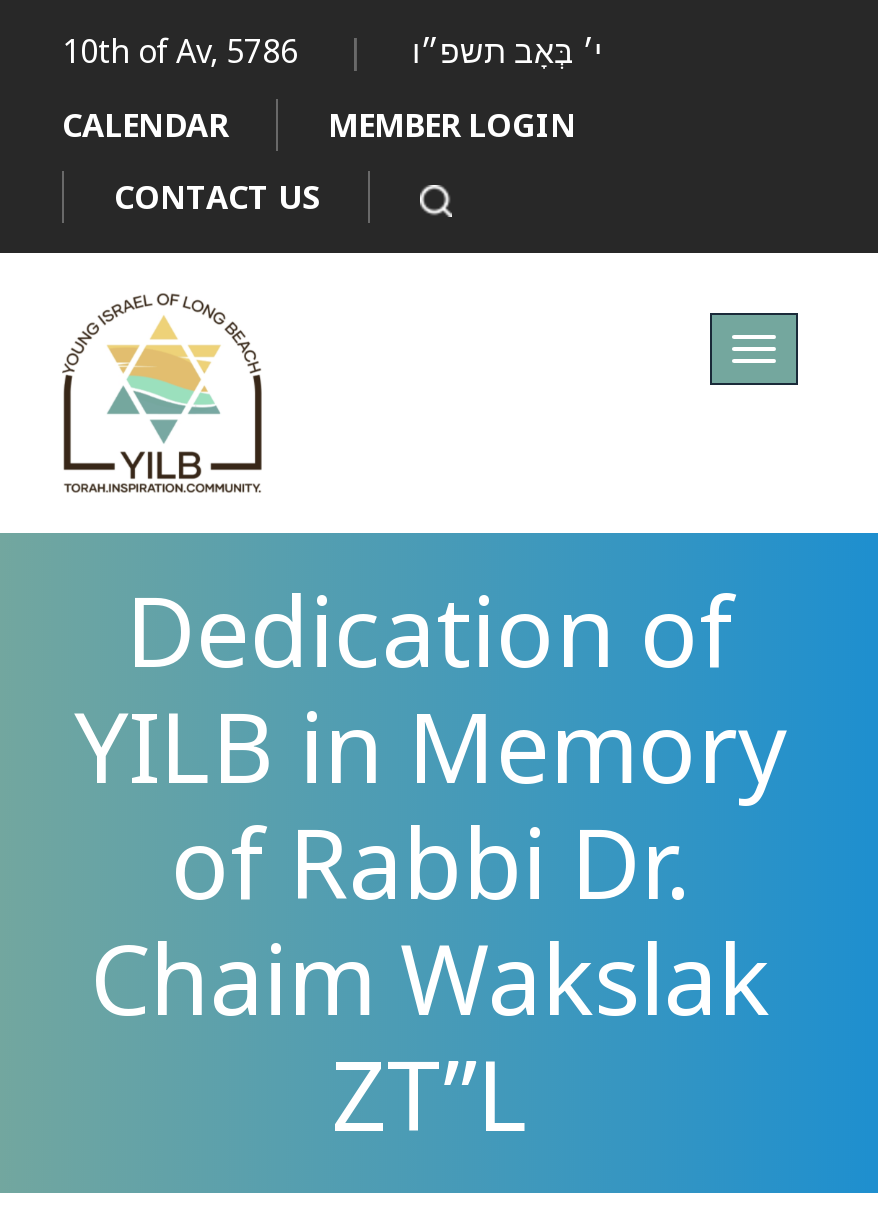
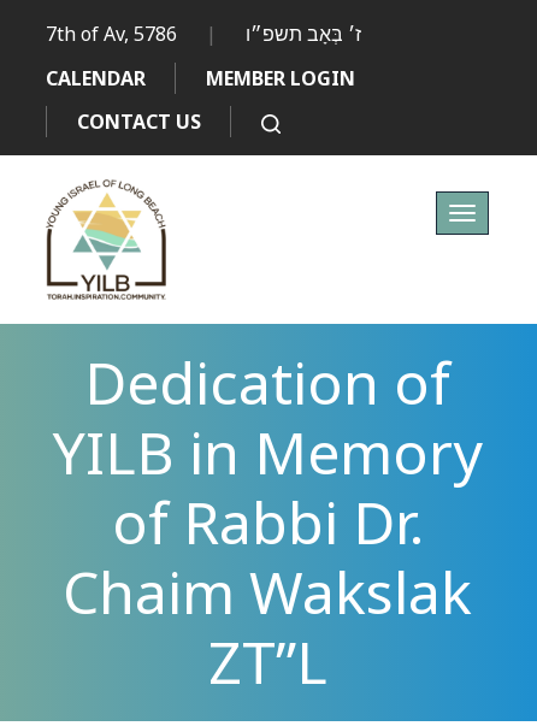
[62,29,306,73] 10th of Av, 5786 -> [46,20,182,47] 7th of Av, 5786
[412,35,602,69] י׳ בְּאָב תשפ״ו -> [246,24,361,45] ז׳ בְּאָב תשפ״ו

